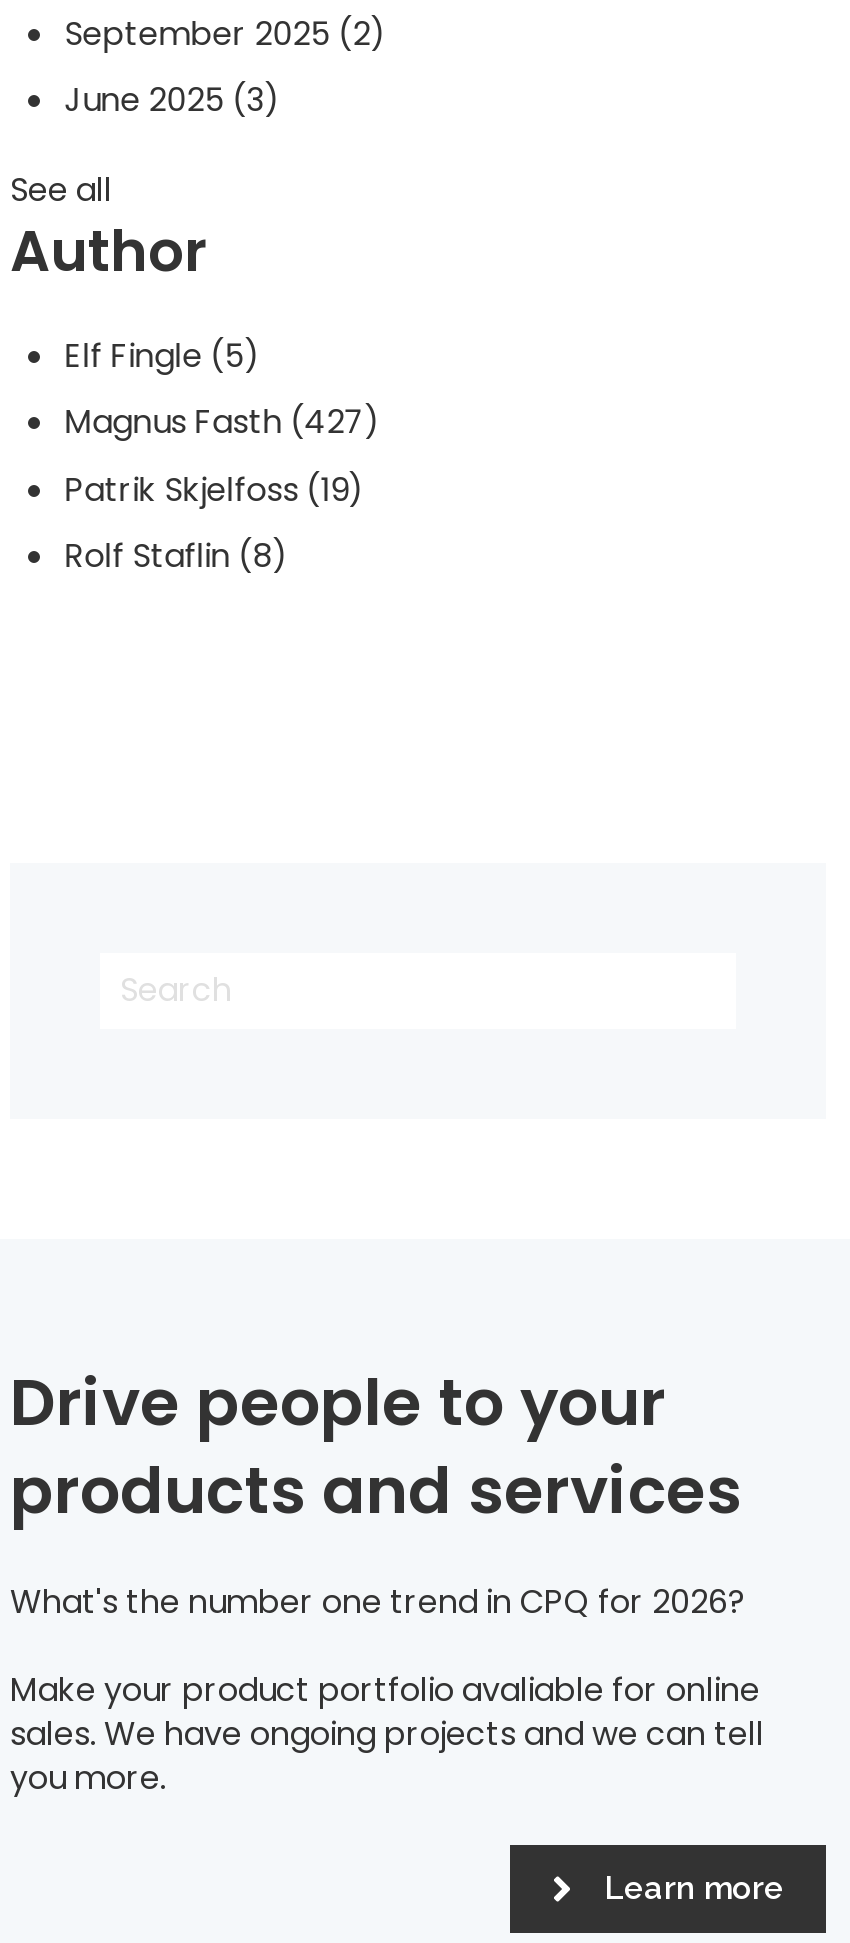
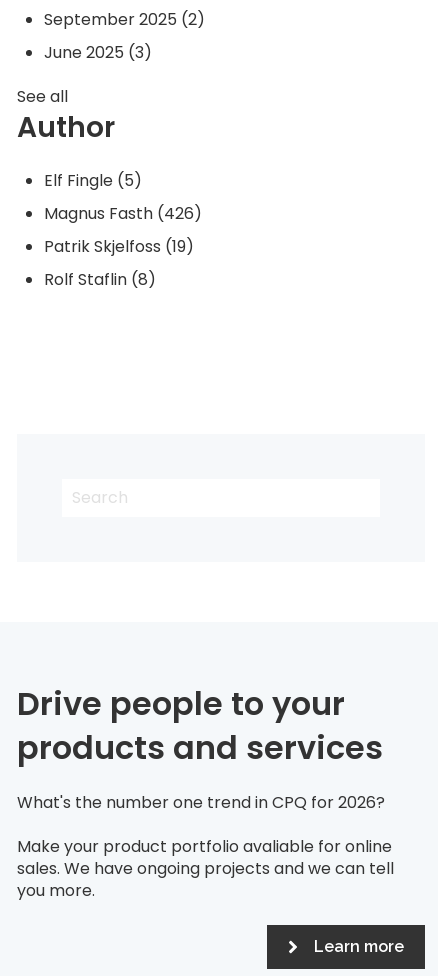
[64,400,380,446] Magnus Fasth (427) -> [44,202,202,225] Magnus Fasth (426)

